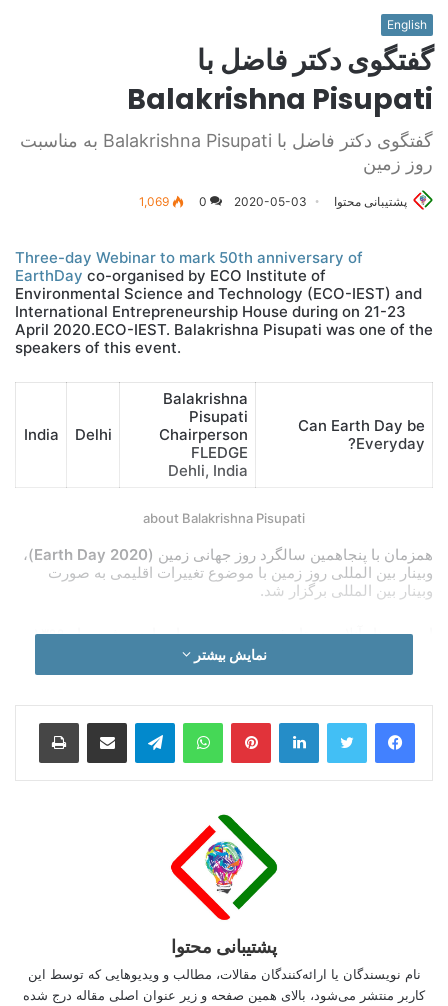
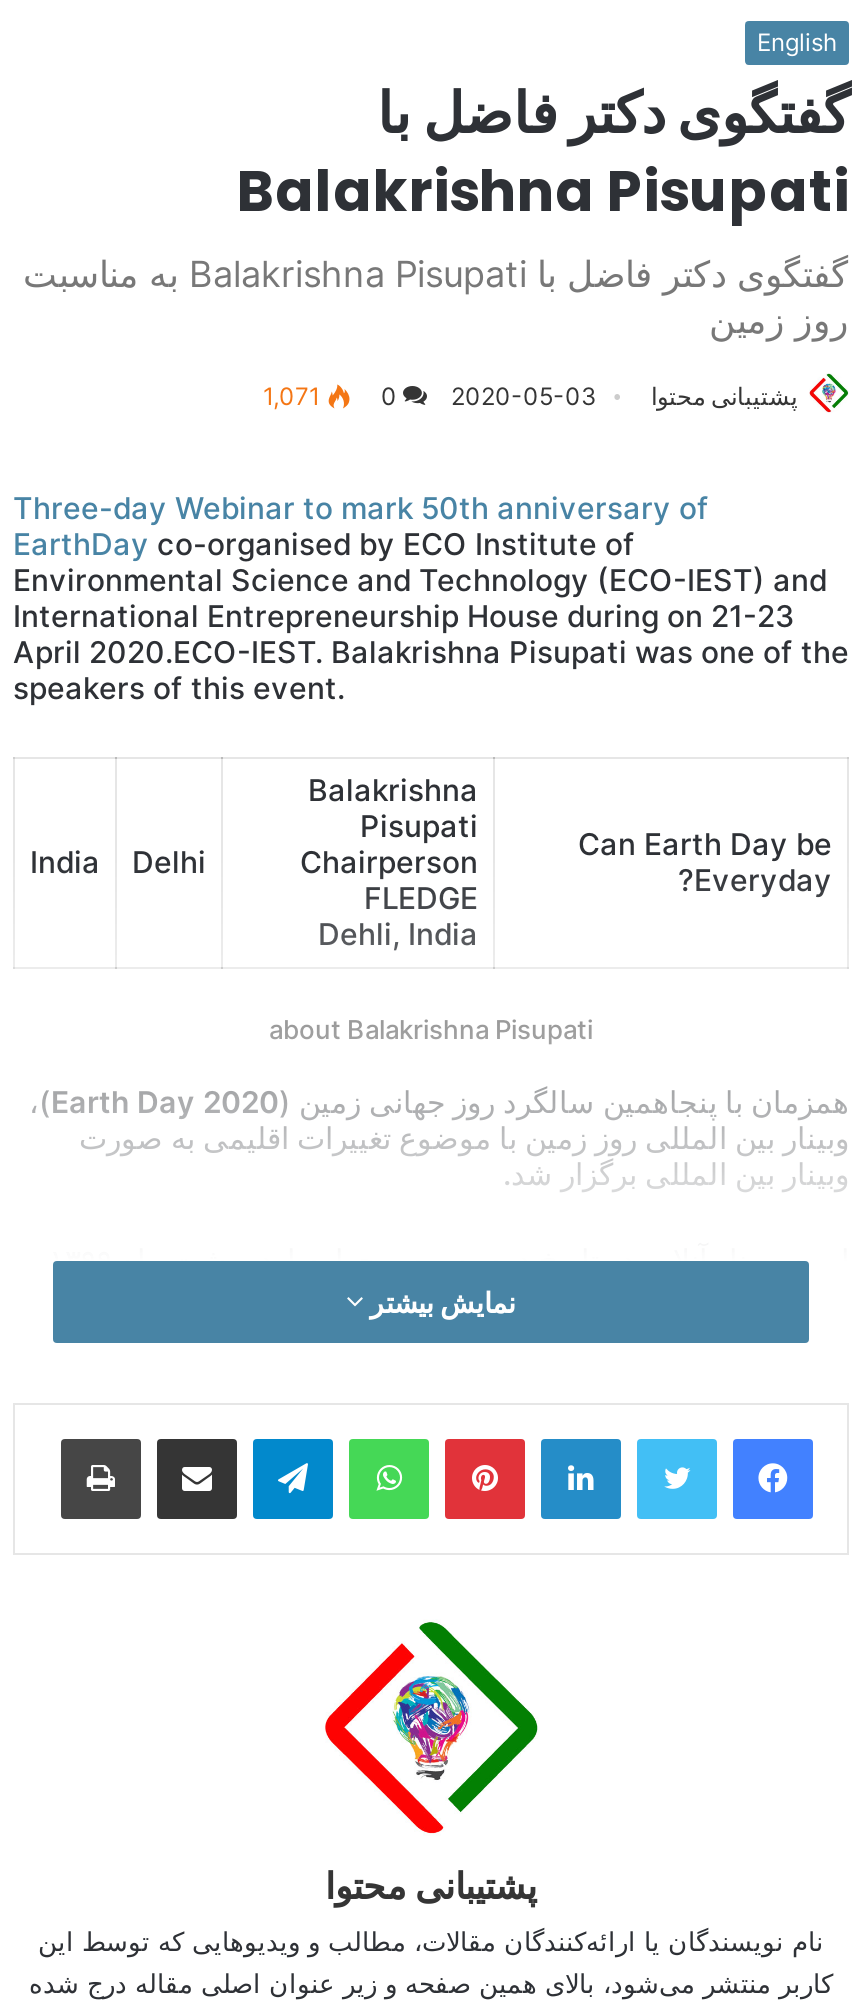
[139,194,407,209] پشتیبانی محتوا 2020-05-03 0 1,069 -> [263,381,797,411] پشتیبانی محتوا 2020-05-03 0 1,071

